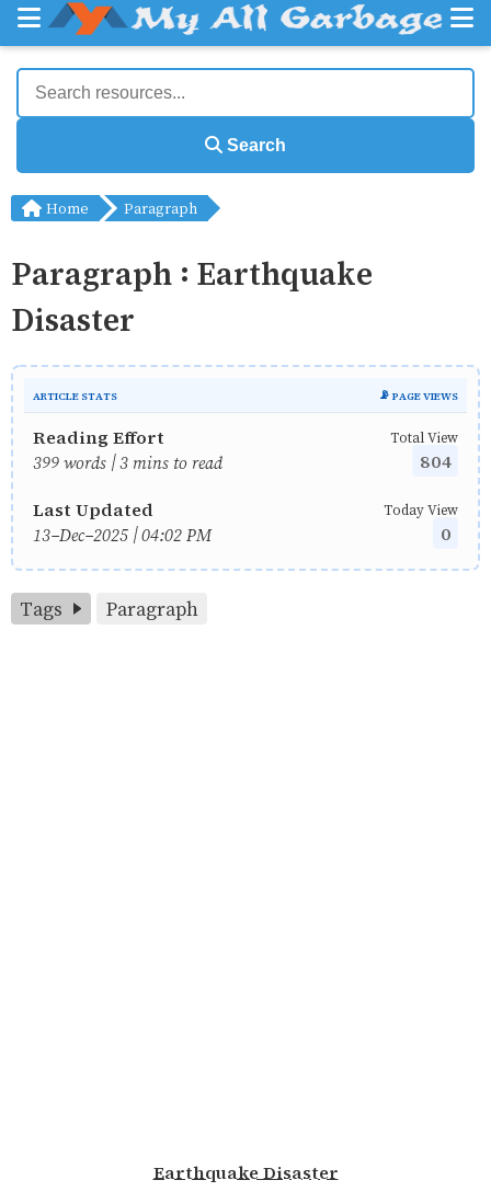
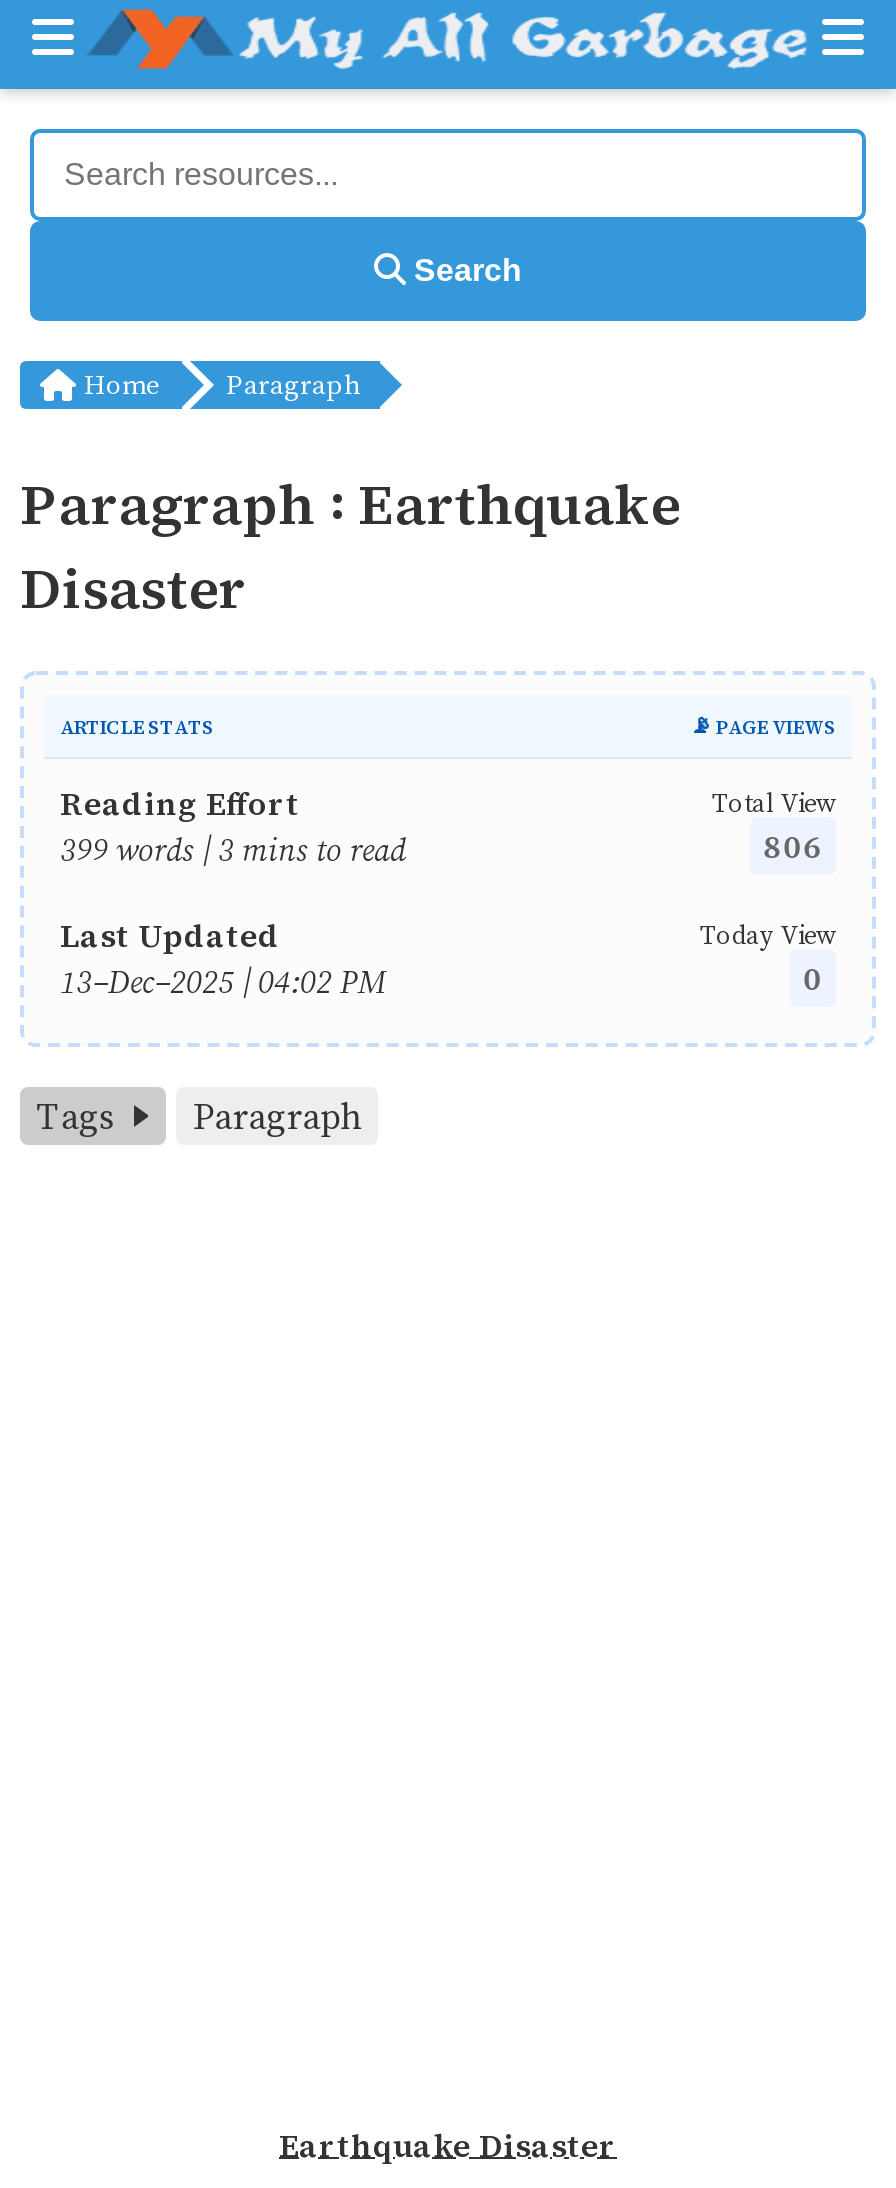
[419,448,451,473] 804 -> [763,823,823,869] 806

